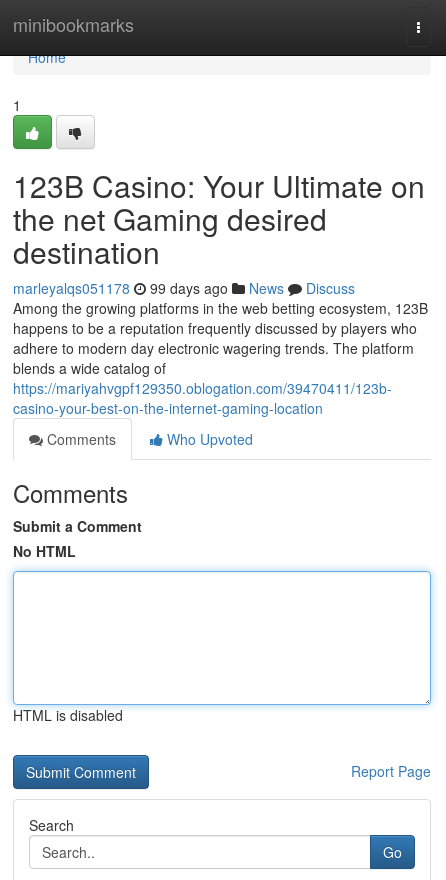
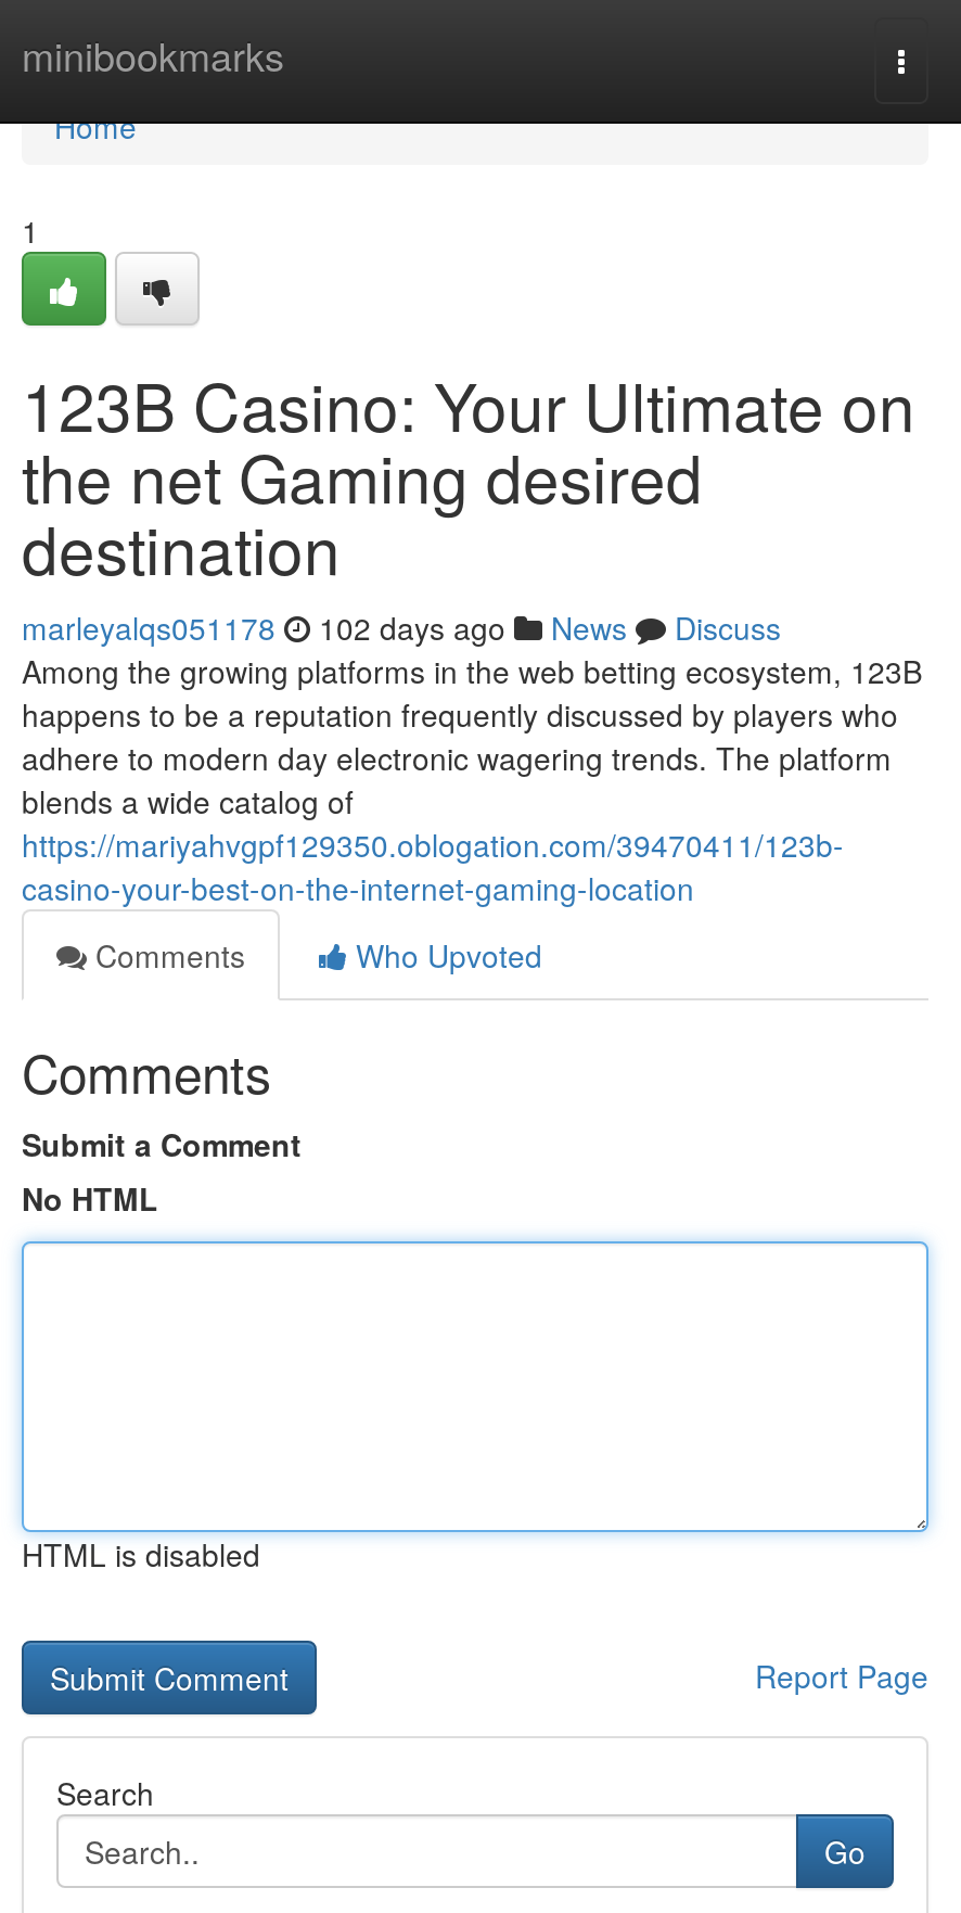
[13,278,355,298] marleyalqs051178 99 days ago News Discuss -> [22,605,781,649] marleyalqs051178 102 days ago News Discuss

